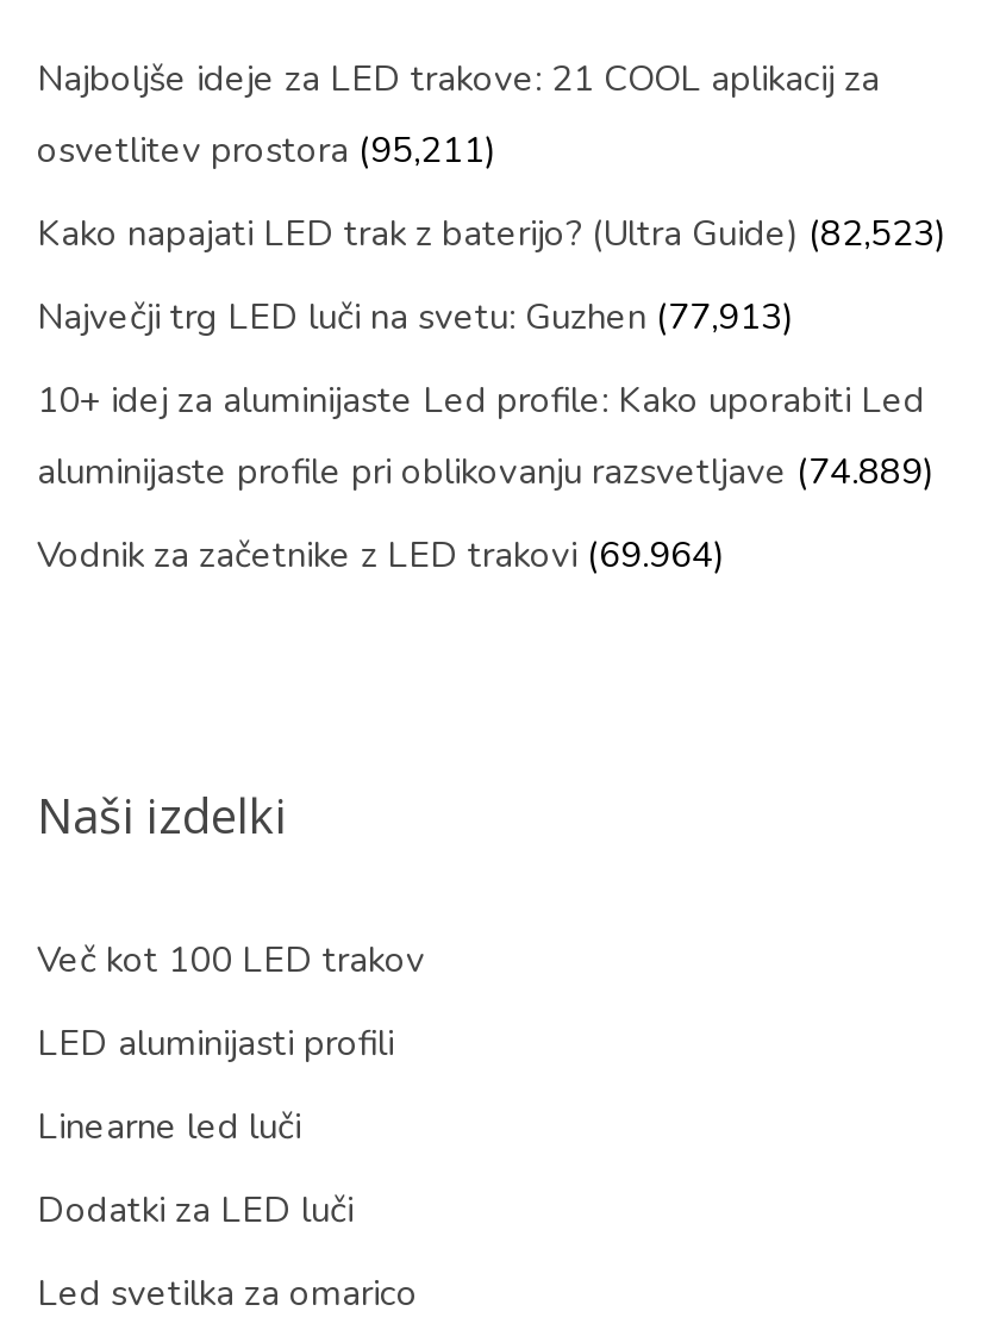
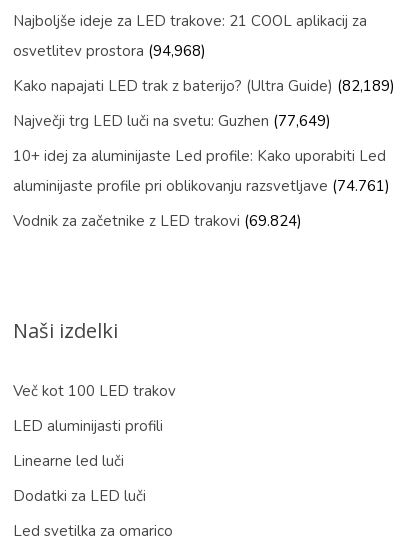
[37,126,496,174] osvetlitev prostora (95,211) -> [13,41,206,61] osvetlitev prostora (94,968)
[37,210,946,257] Kako napajati LED trak z baterijo? (Ultra Guide) (82,523) -> [13,76,395,96] Kako napajati LED trak z baterijo? (Ultra Guide) (82,189)
[37,293,794,341] Največji trg LED luči na svetu: Guzhen (77,913) -> [13,111,331,131] Največji trg LED luči na svetu: Guzhen (77,649)
[37,448,935,496] aluminijaste profile pri oblikovanju razsvetljave (74.889) -> [13,176,390,196] aluminijaste profile pri oblikovanju razsvetljave (74.761)
[37,531,725,579] Vodnik za začetnike z LED trakovi (69.964) -> [13,211,302,231] Vodnik za začetnike z LED trakovi (69.824)

